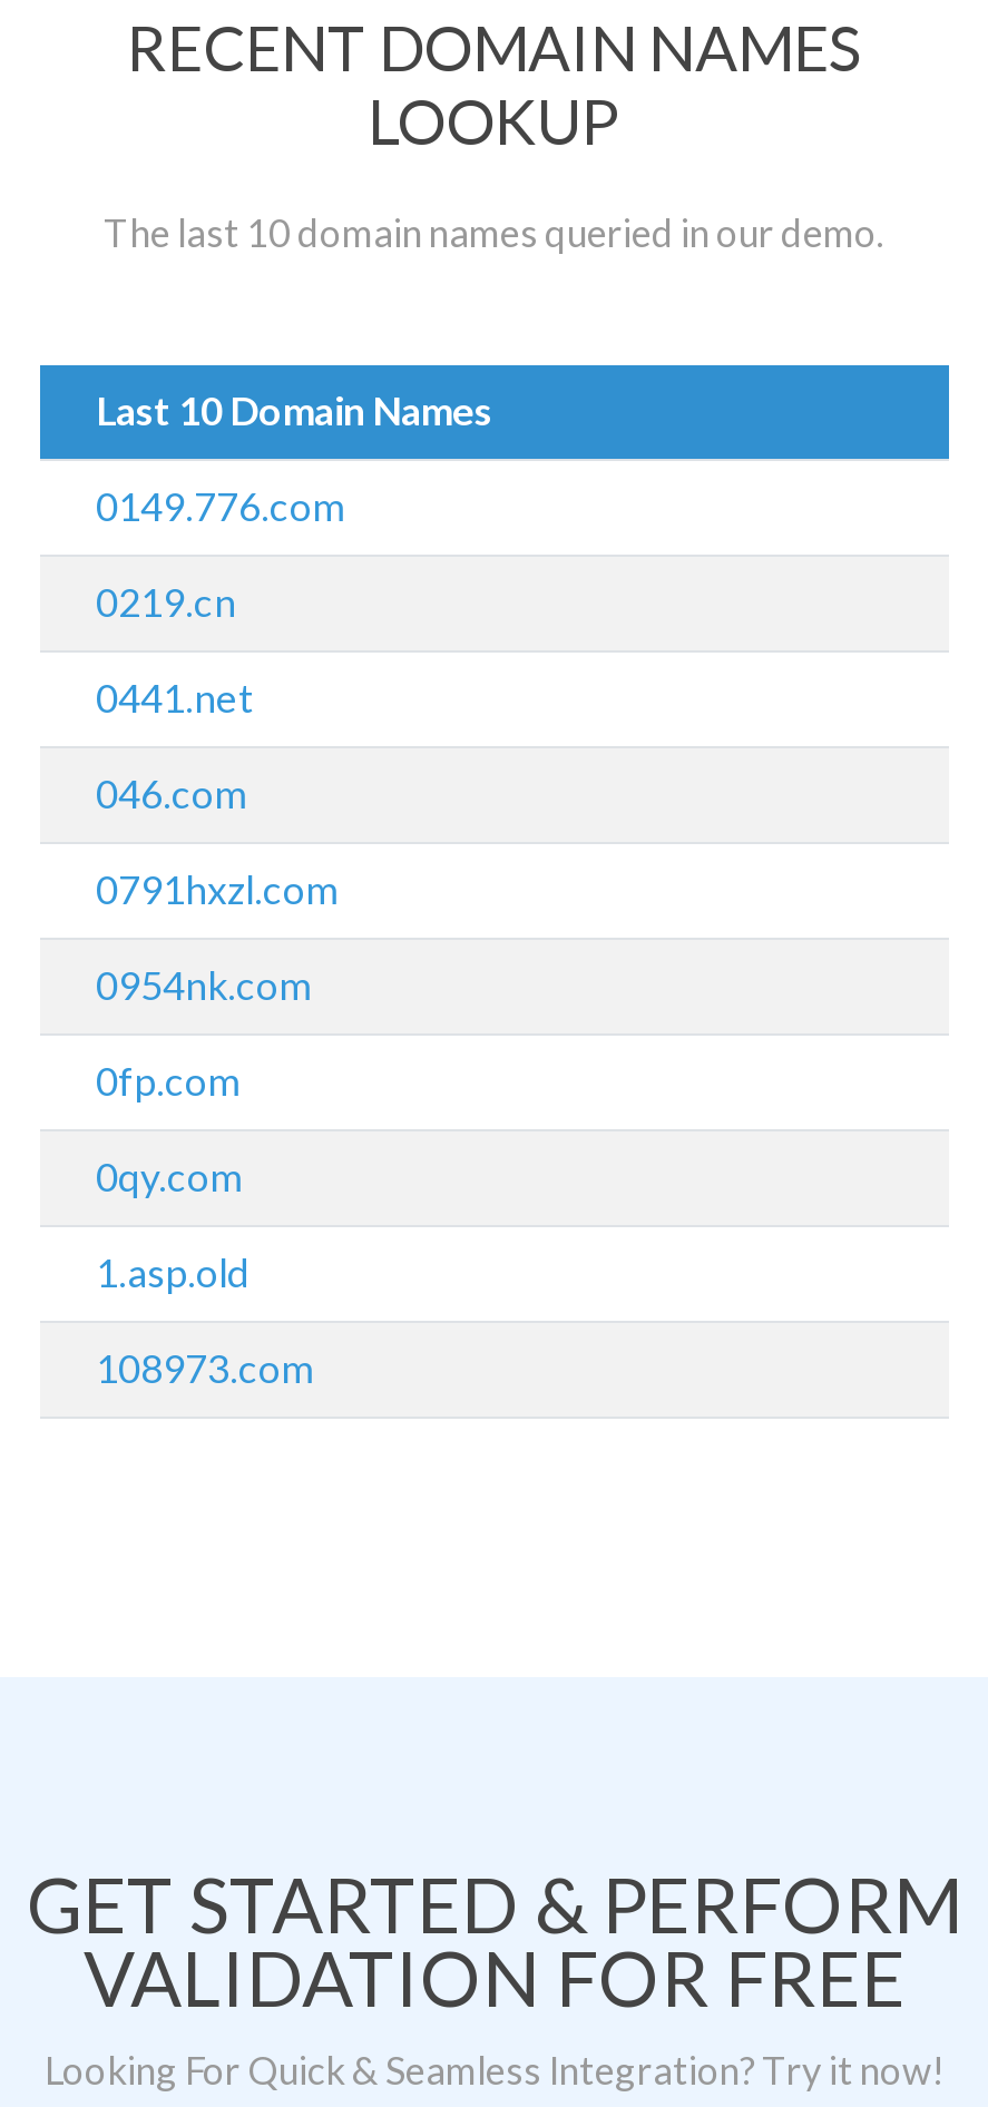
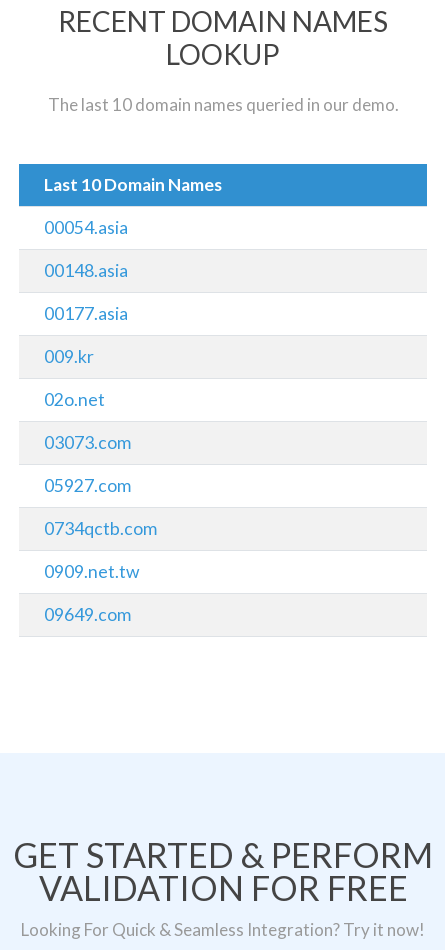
[96,483,343,530] 0149.776.com -> [44,217,128,238] 00054.asia
[96,579,236,626] 0219.cn -> [44,260,128,281] 00148.asia
[96,675,254,722] 0441.net -> [44,303,128,324] 00177.asia
[96,771,245,817] 046.com -> [44,346,94,367] 009.kr
[96,866,336,913] 0791hxzl.com -> [44,389,105,410] 02o.net
[96,962,310,1009] 0954nk.com -> [44,432,131,453] 03073.com
[96,1058,238,1105] 0fp.com -> [44,475,131,496] 05927.com
[96,1154,241,1200] 0qy.com -> [44,518,157,539] 0734qctb.com
[96,1249,250,1296] 1.asp.old -> [44,561,139,582] 0909.net.tw
[96,1345,312,1392] 108973.com -> [44,604,131,625] 09649.com

